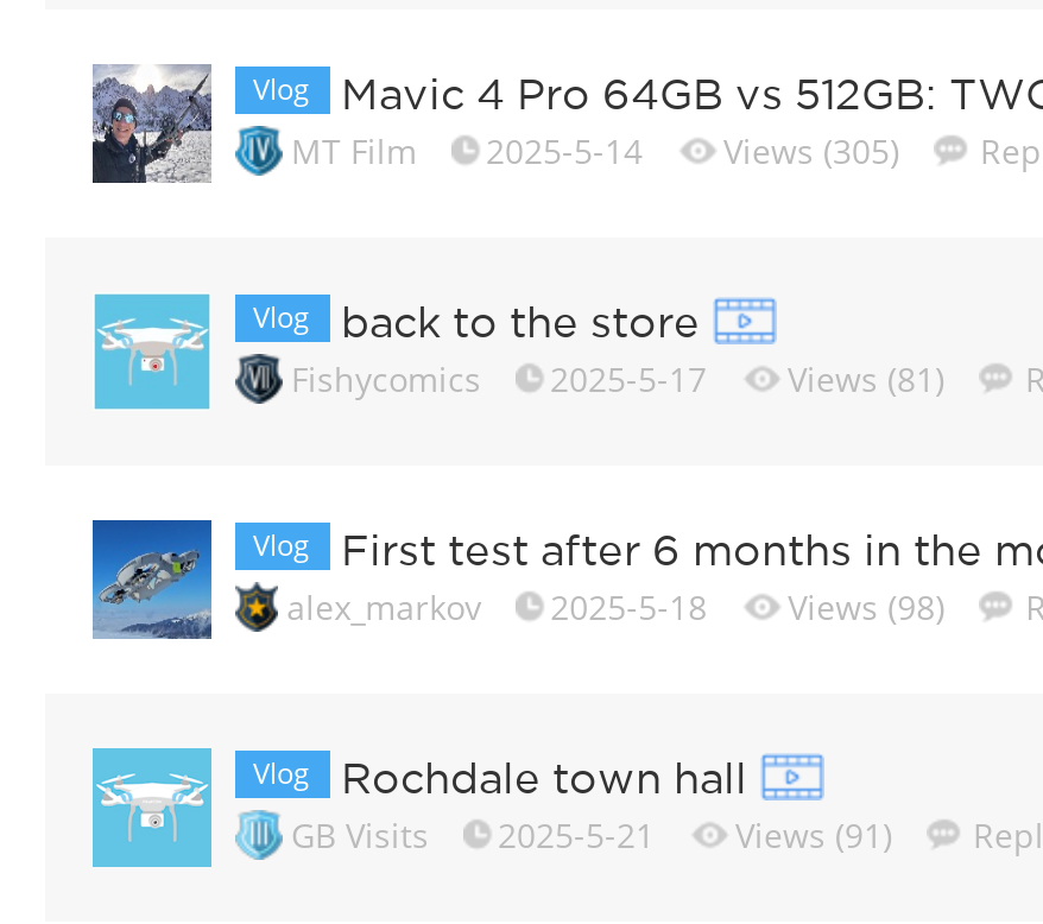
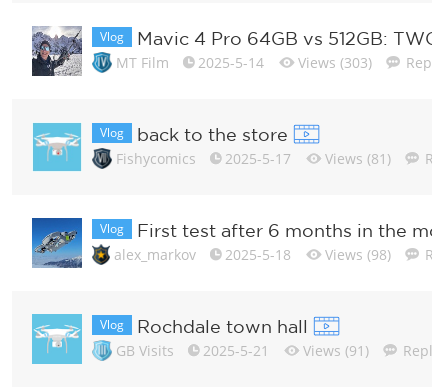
[723,129,899,174] Views (305) -> [297,53,371,72] Views (303)

